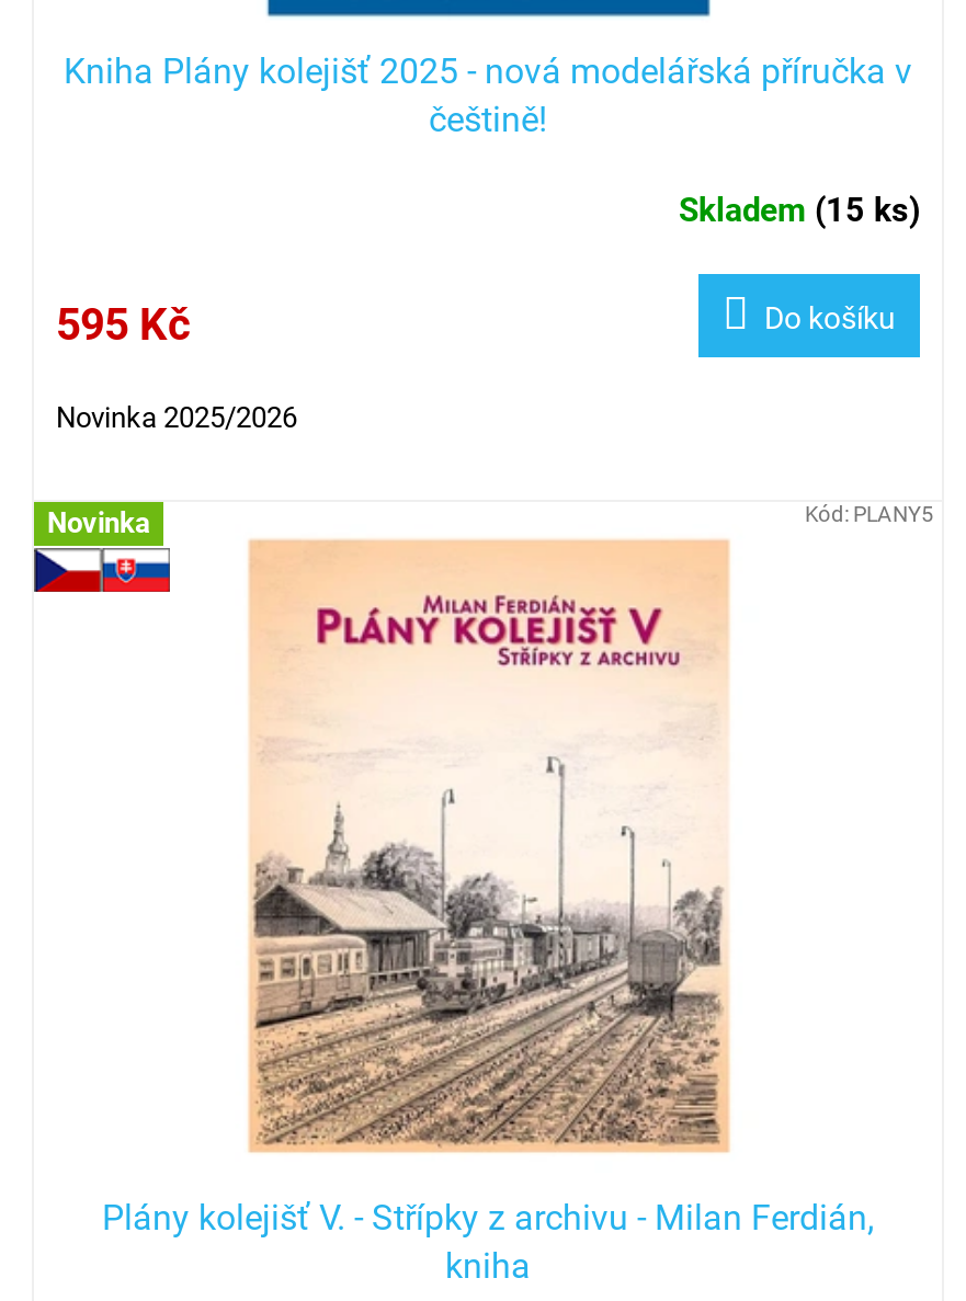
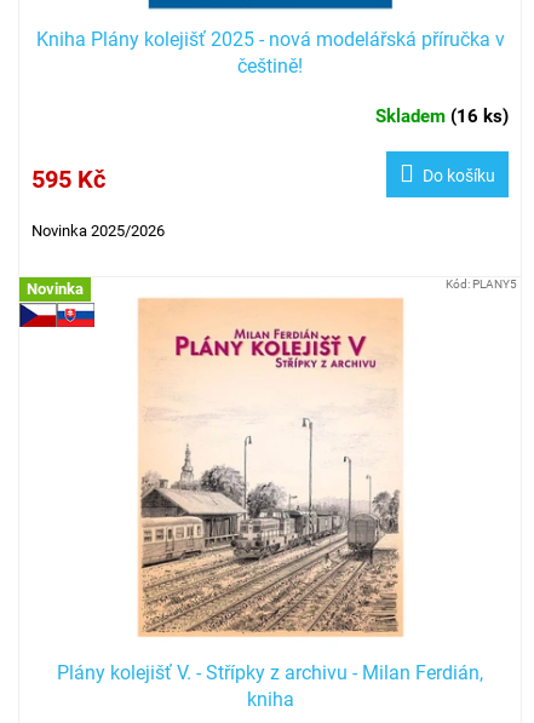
[679,190,920,230] Skladem (15 ks) -> [375,105,509,127] Skladem (16 ks)

